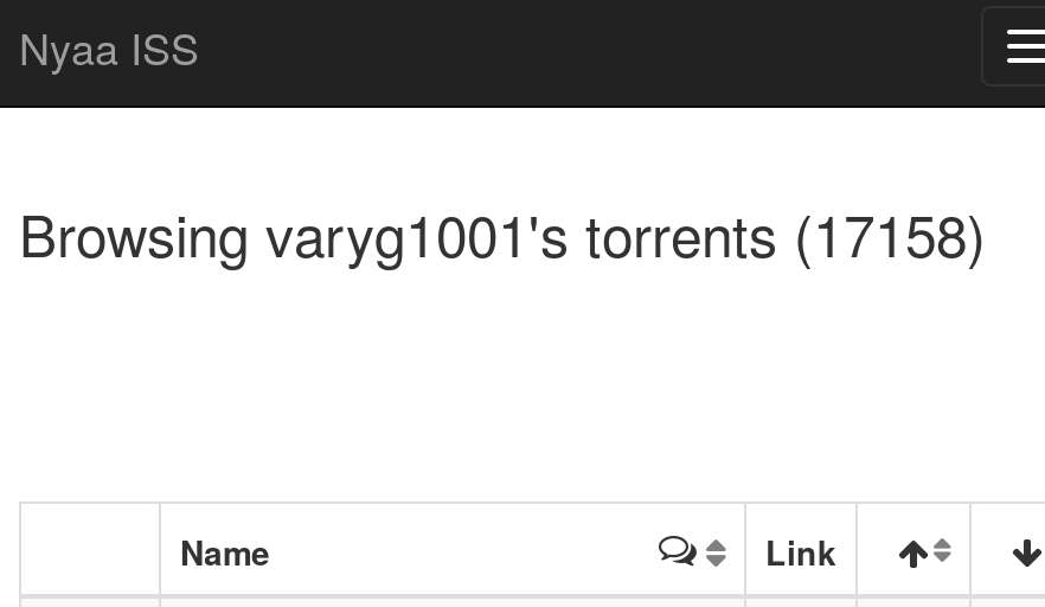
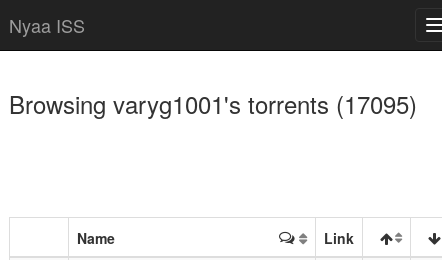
[19,191,986,274] Browsing varyg1001's torrents (17158) -> [9,86,417,121] Browsing varyg1001's torrents (17095)

